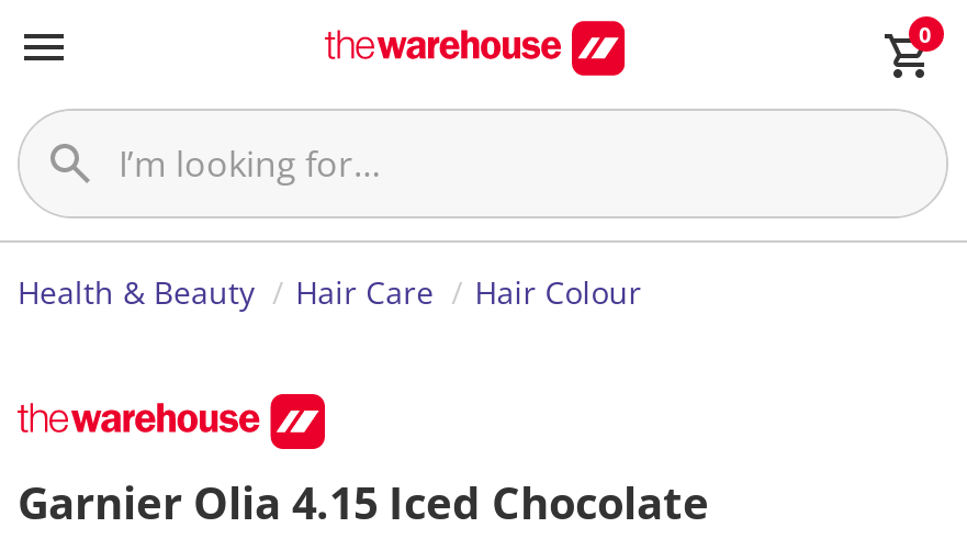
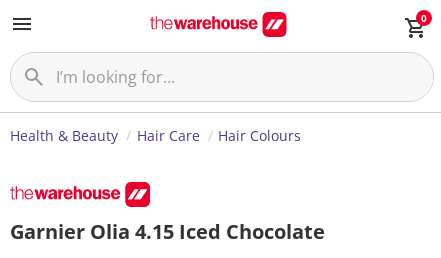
[475,271,641,313] Hair Colour -> [218,126,301,145] Hair Colours

